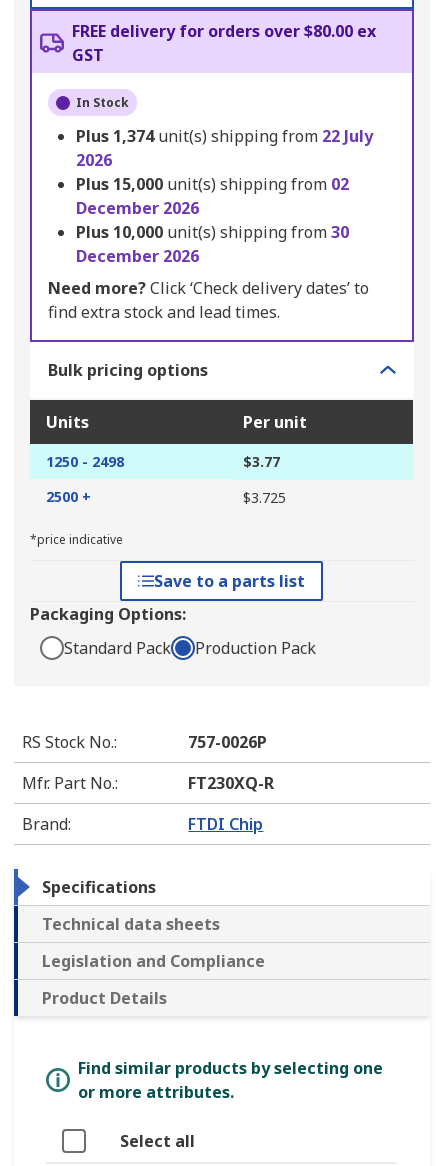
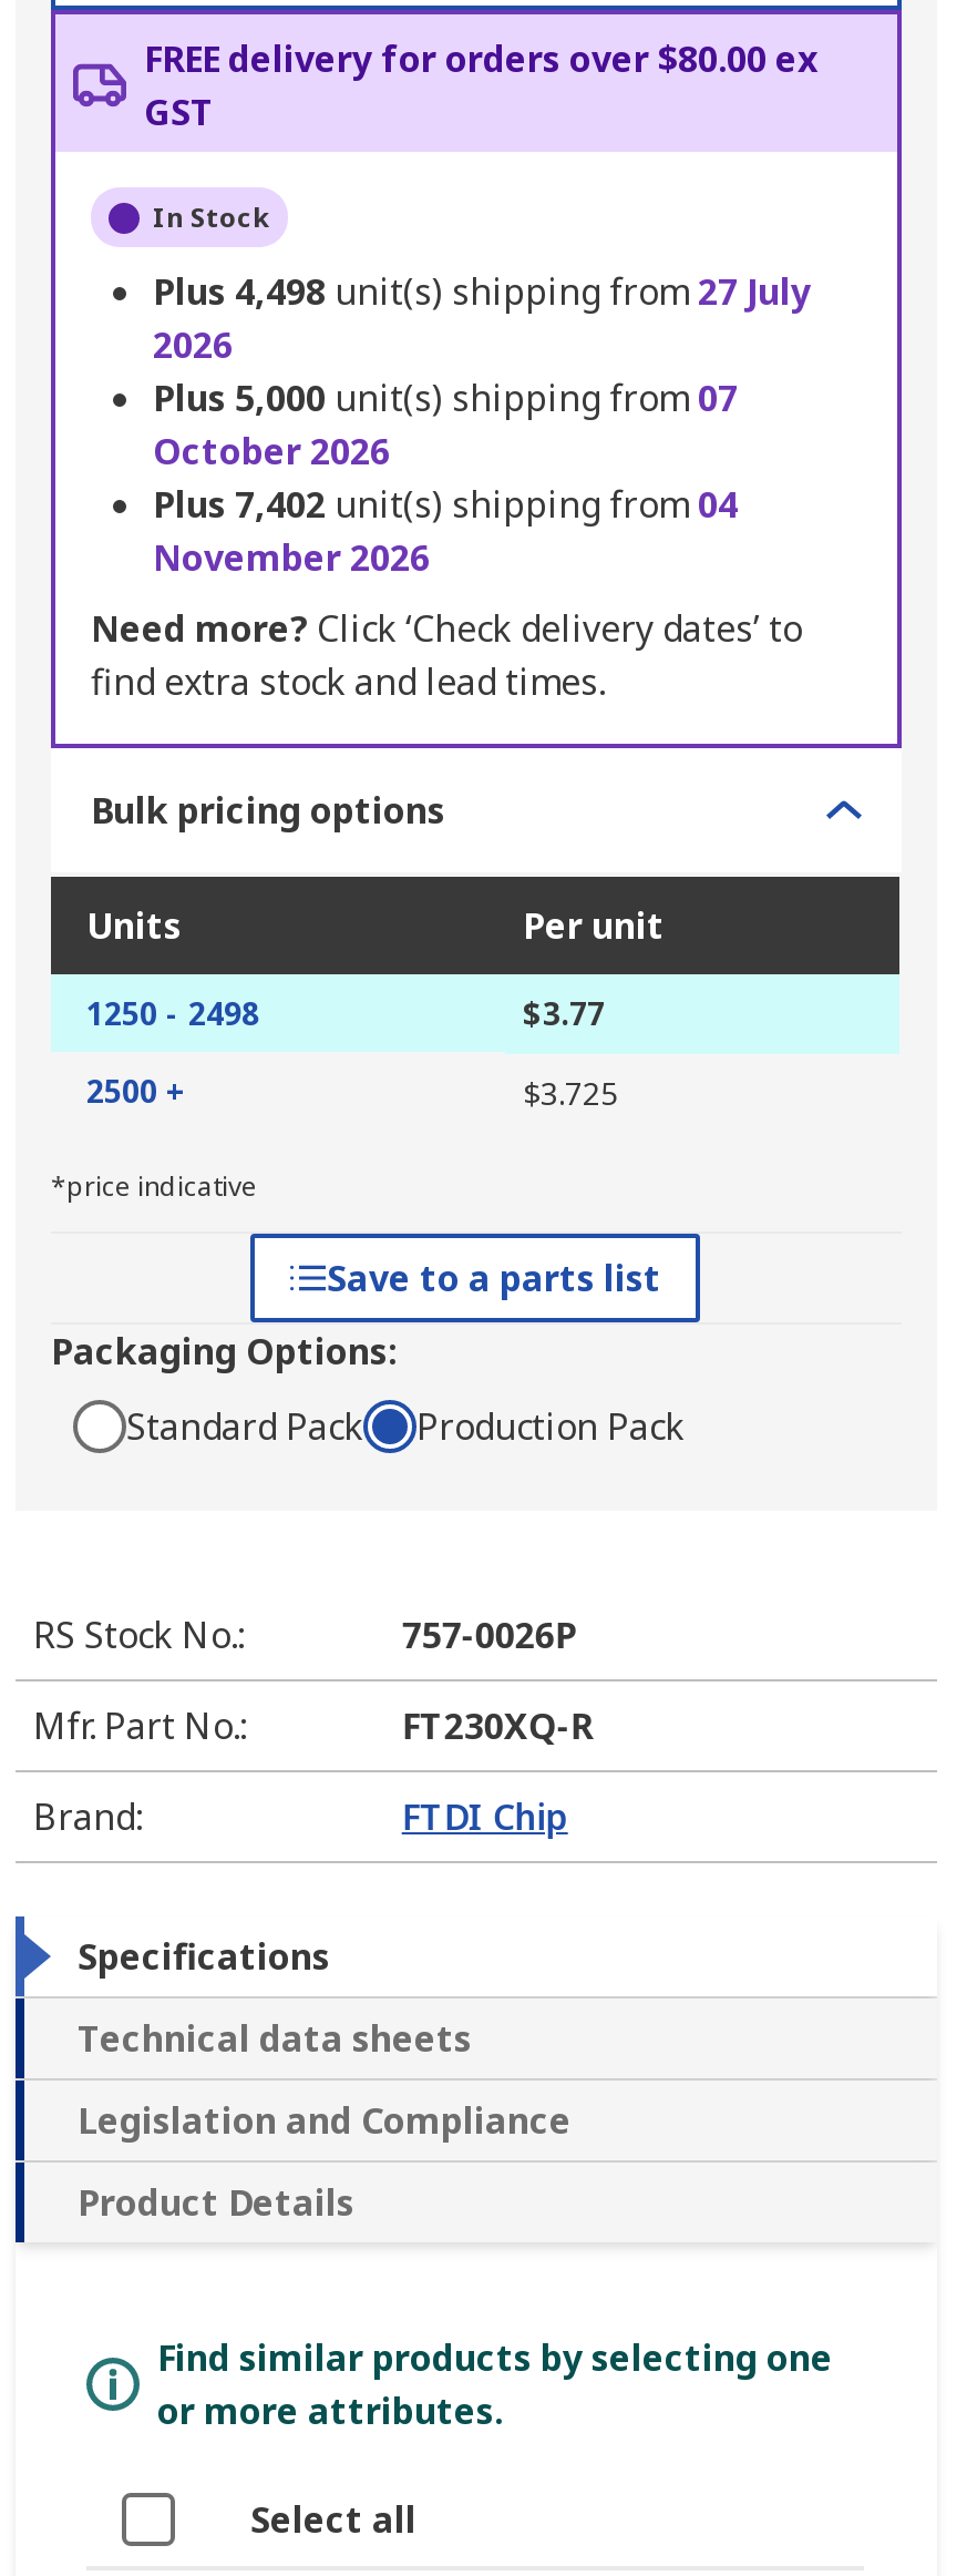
[76,125,373,147] Plus 1,374 unit(s) shipping from 22 July -> [153,268,811,317] Plus 4,498 unit(s) shipping from 27 July
[76,173,349,267] Plus 15,000 unit(s) shipping from 02 | December 2026 | Plus 10,000 unit(s) shipping from 30 | December 2026 -> [153,375,738,583] Plus 5,000 unit(s) shipping from 07 | October 2026 | Plus 7,402 unit(s) shipping from 04 | November 2026

